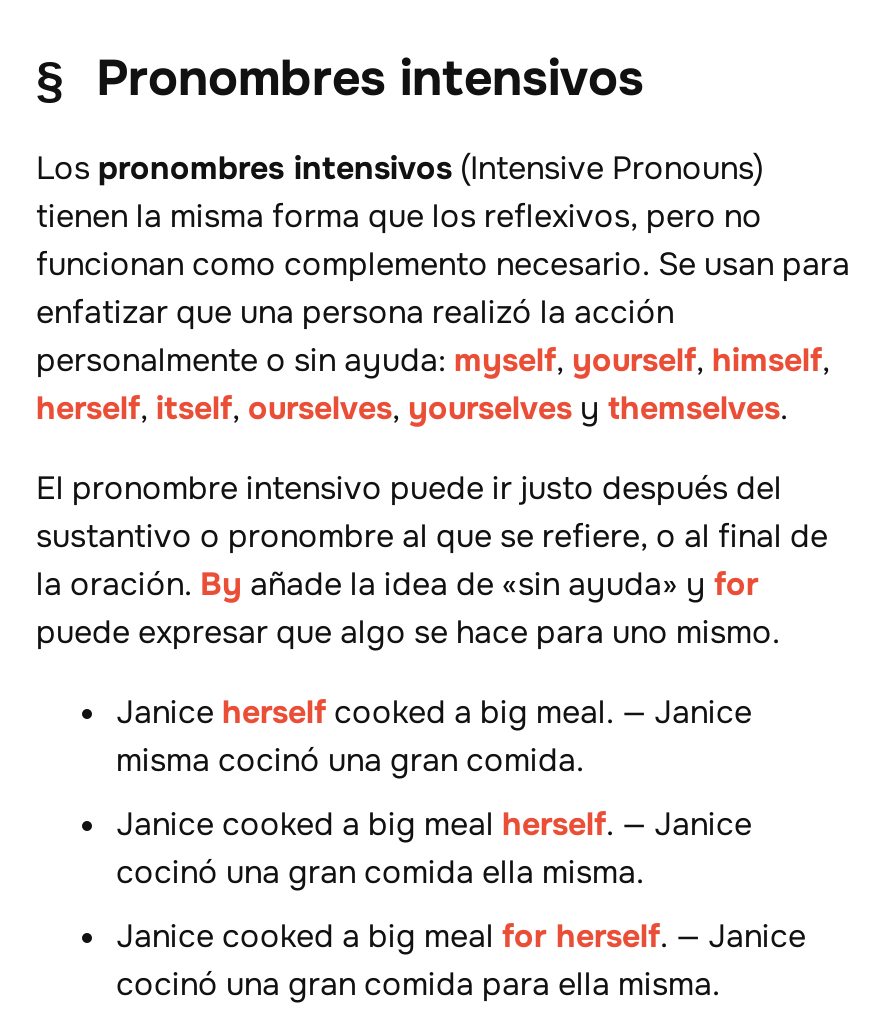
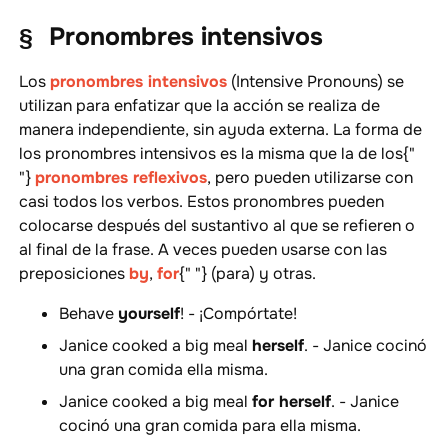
[36,147,850,957] Los pronombres intensivos (Intensive Pronouns) | tienen la misma forma que los reflexivos, pero no | funcionan como complemento necesario. Se usan para | enfatizar que una persona realizó la acción | personalmente o sin ayuda: myself, yourself, himself, | herself, itself, ourselves, yourselves y themselves. | El pronombre intensivo puede ir justo después del | sustantivo o pronombre al que se refiere, o al final de | la oración. By añade la idea de «sin ayuda» y for | puede expresar que algo se hace para uno mismo. | Janice herself cooked a big meal. — Janice | misma cocinó una gran comida. | Janice cooked a big meal herself. — Janice | cocinó una gran comida ella misma. | Janice cooked a big meal for herself. — Janice -> [19,71,427,412] Los pronombres intensivos (Intensive Pronouns) se | utilizan para enfatizar que la acción se realiza de | manera independiente, sin ayuda externa. La forma de | los pronombres intensivos es la misma que la de los{" | "} pronombres reflexivos, pero pueden utilizarse con | casi todos los verbos. Estos pronombres pueden | colocarse después del sustantivo al que se refieren o | al final de la frase. A veces pueden usarse con las | preposiciones by, for{" "} (para) y otras. | Behave yourself! - ¡Compórtate! | Janice cooked a big meal herself. - Janice cocinó | una gran comida ella misma. | Janice cooked a big meal for herself. - Janice

